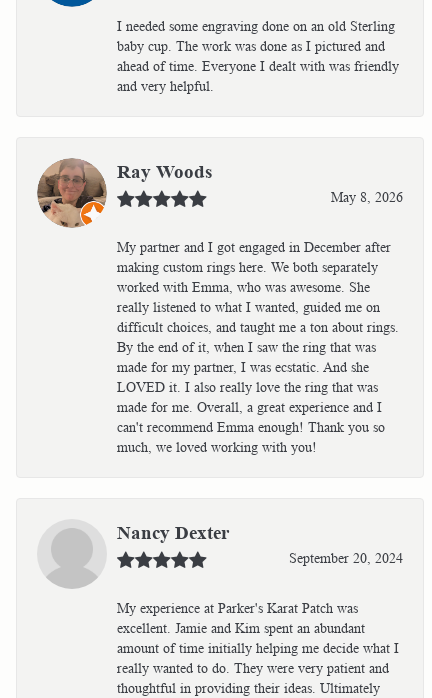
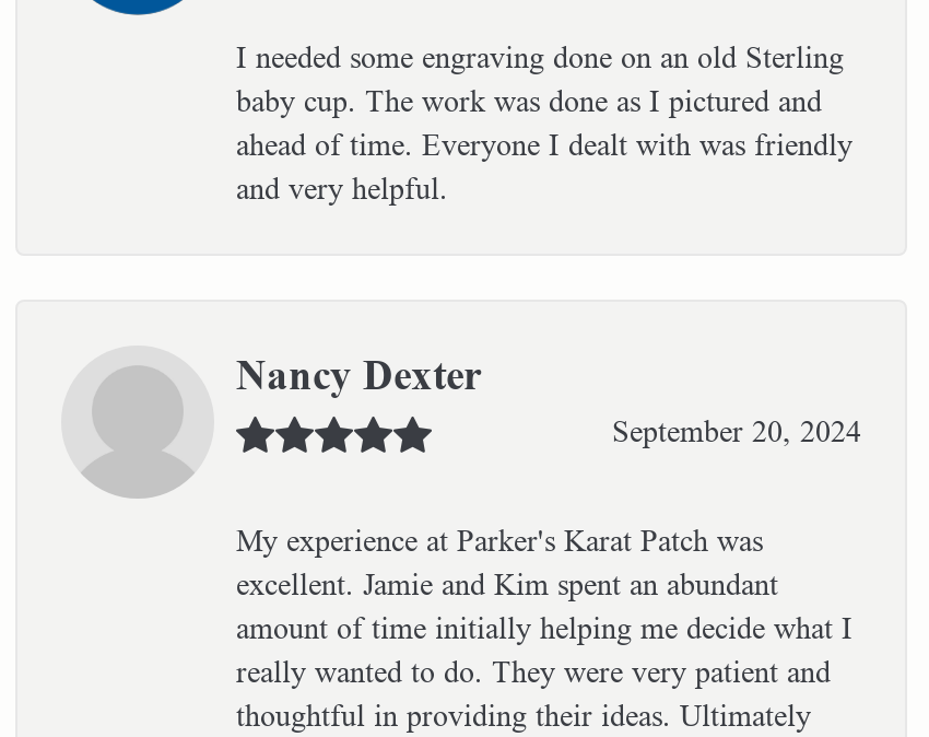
[36,158,403,455] [image] | Ray Woods | May 8, 2026 | My partner and I got engaged in December after | making custom rings here. We both separately | worked with Emma, who was awesome. She | really listened to what I wanted, guided me on | difficult choices, and taught me a ton about rings. | By the end of it, when I saw the ring that was | made for my partner, I was ecstatic. And she | LOVED it. I also really love the ring that was | made for me. Overall, a great experience and I | can't recommend Emma enough! Thank you so | much, we loved working with you! -> none

